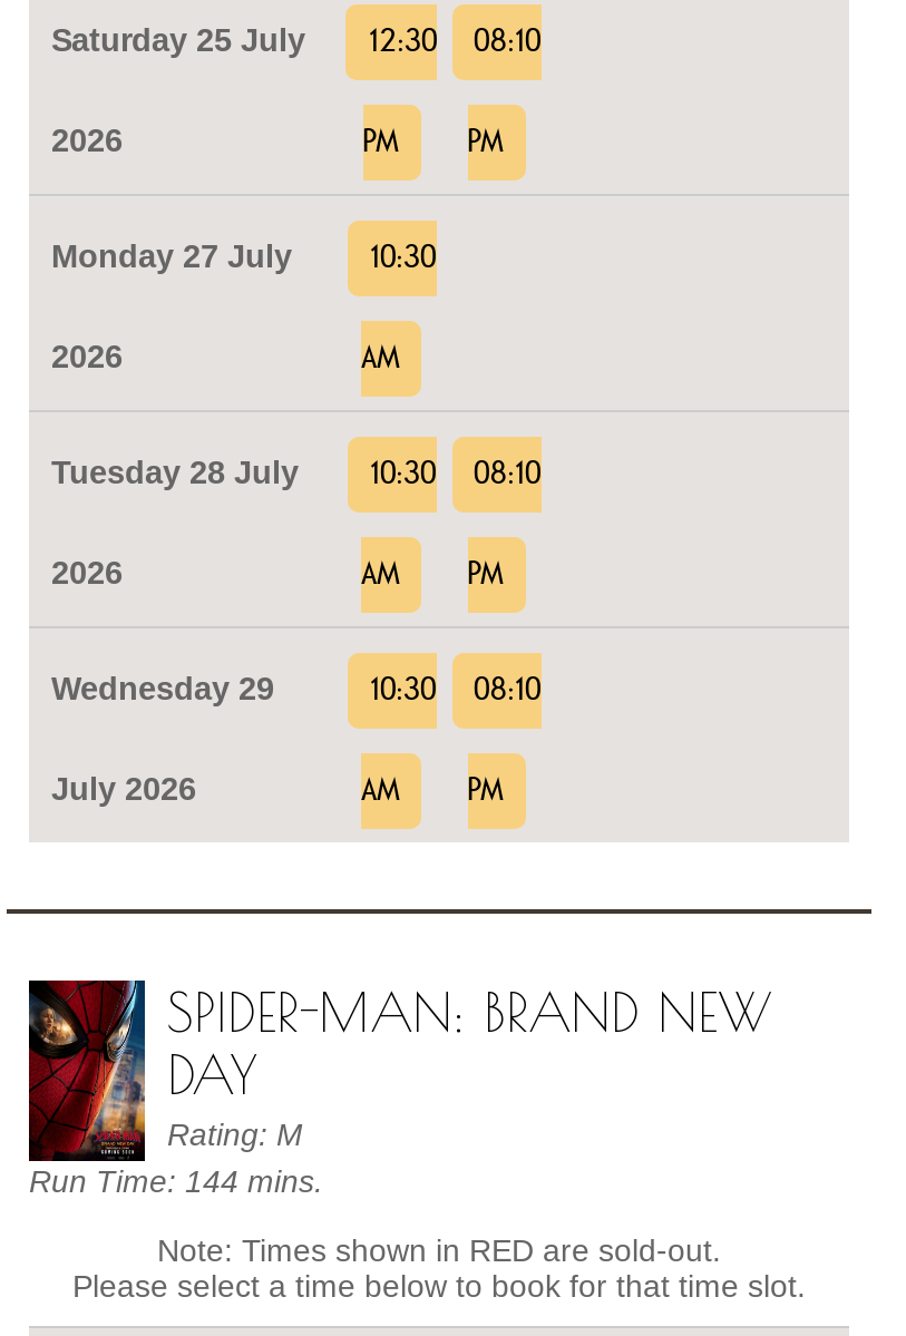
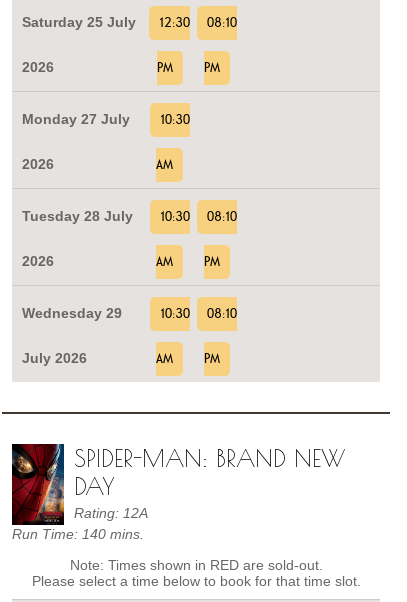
[167,1116,303,1152] Rating: M -> [74,505,148,521] Rating: 12A
[29,1163,323,1199] Run Time: 144 mins. -> [12,526,144,542] Run Time: 140 mins.

